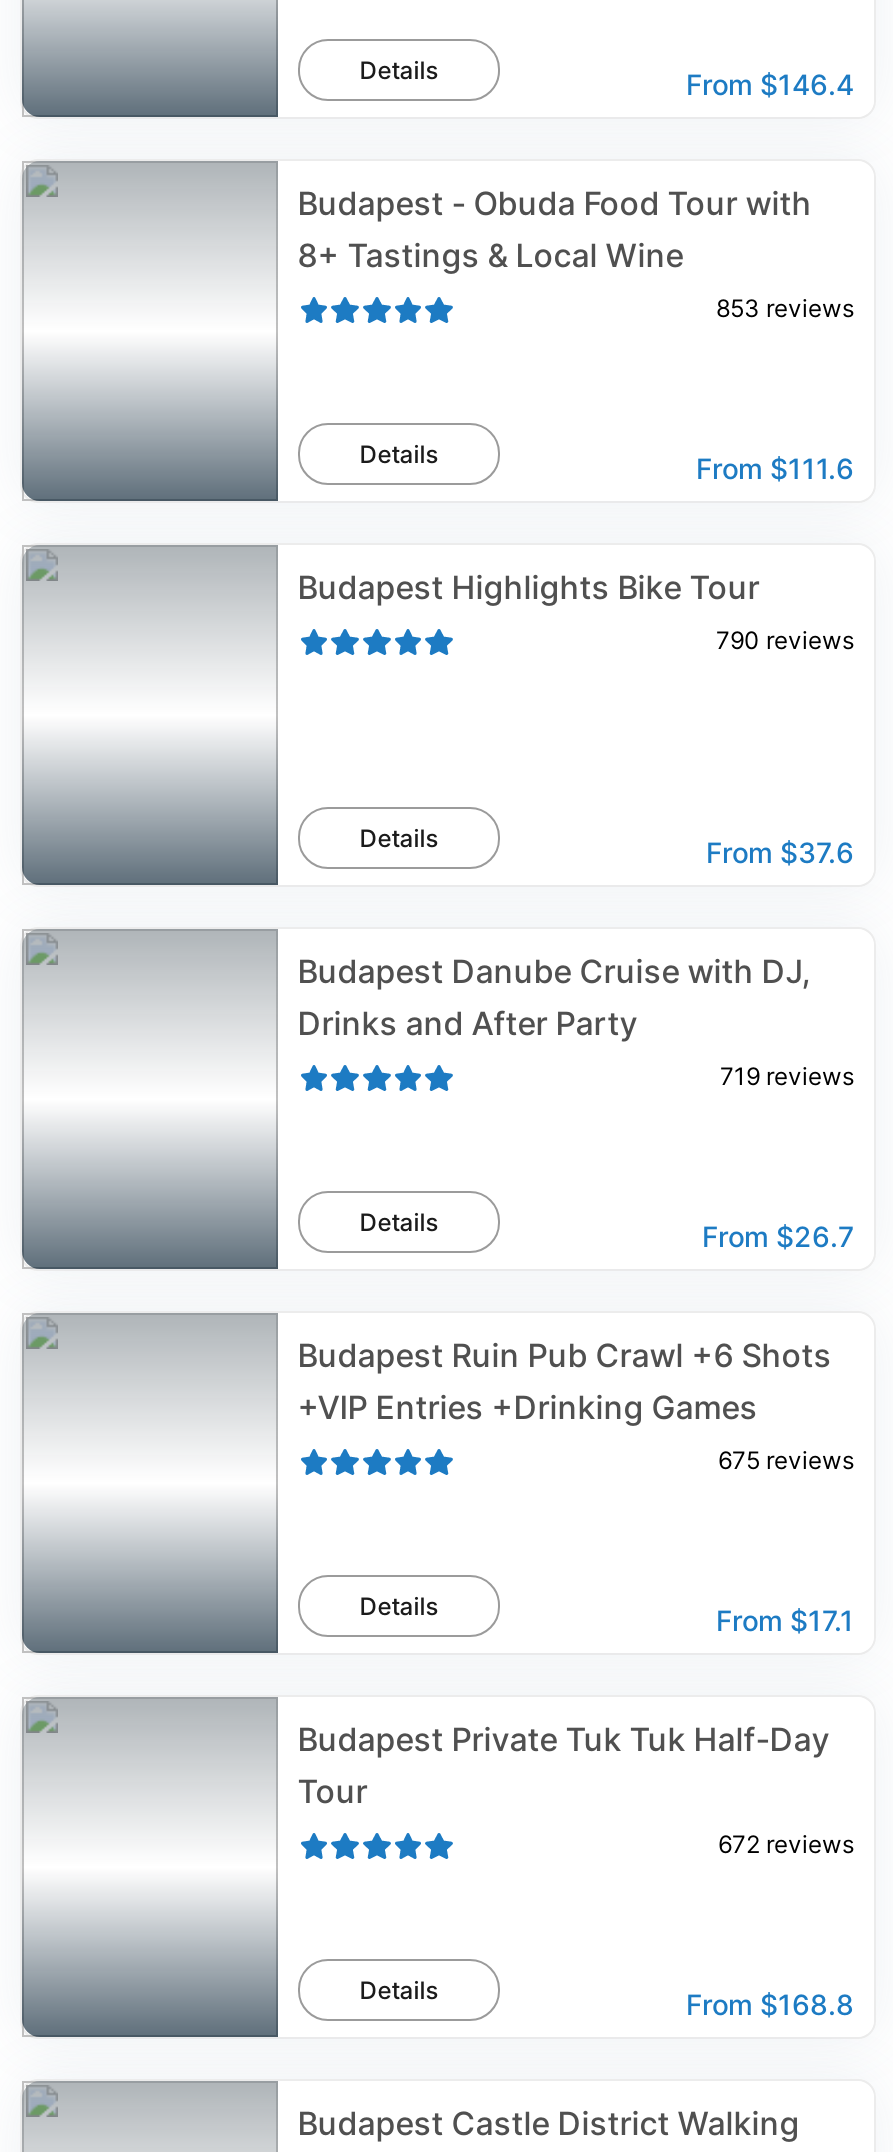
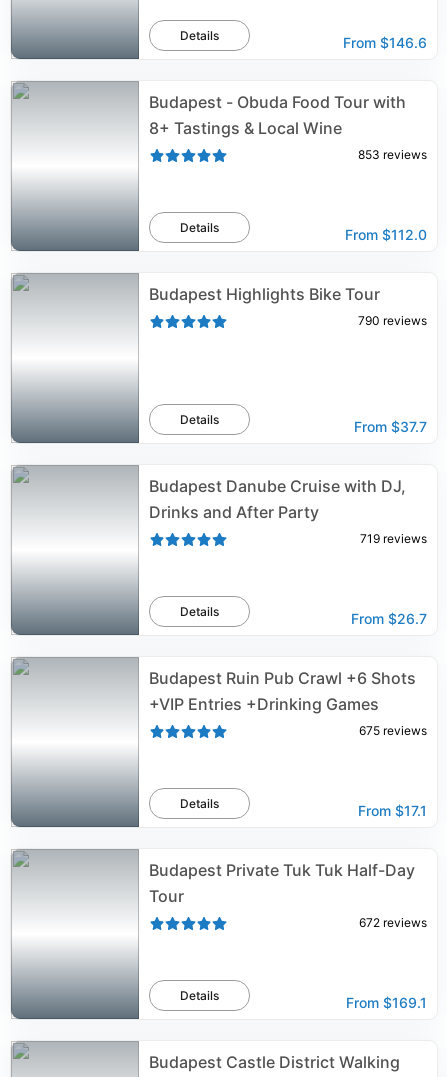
[686,67,854,101] From $146.4 -> [343,34,427,51] From $146.6
[696,451,854,485] From $111.6 -> [345,226,427,243] From $112.0
[706,835,854,869] From $37.6 -> [354,418,427,435] From $37.7
[686,1987,854,2021] From $168.8 -> [346,994,427,1011] From $169.1

